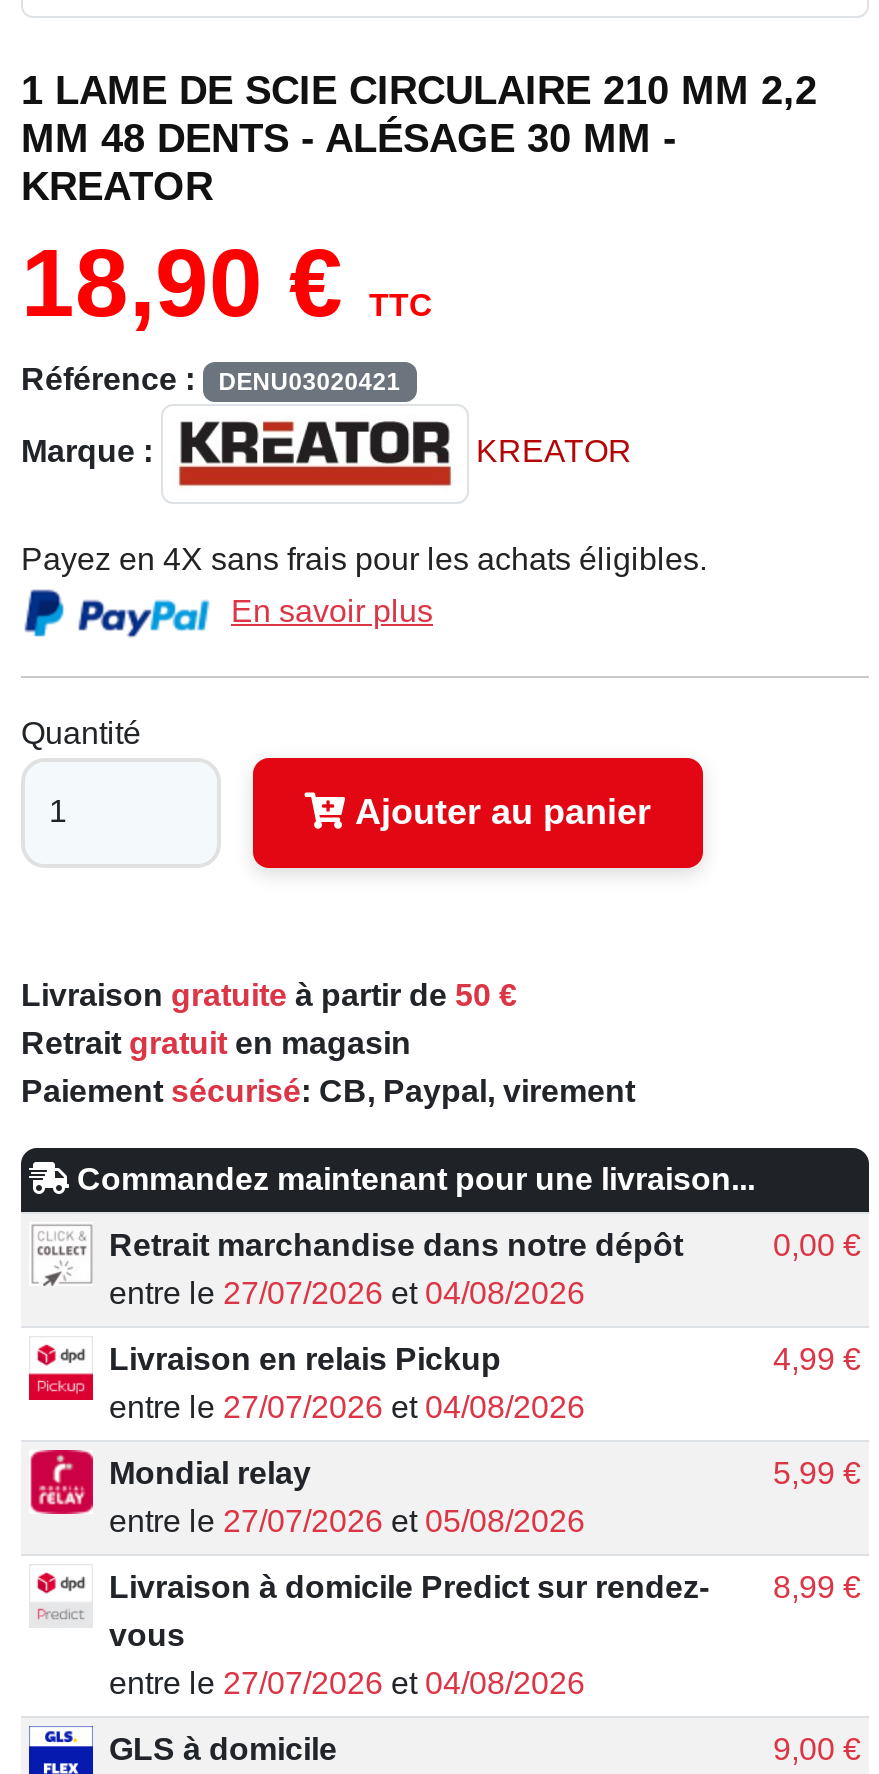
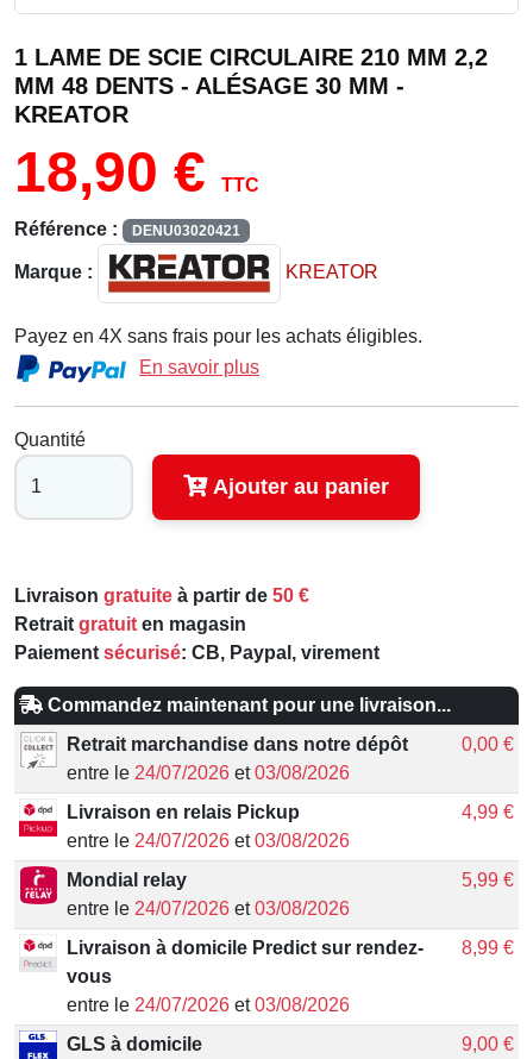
[109,1276,585,1310] entre le 27/07/2026 et 04/08/2026 -> [67,762,350,783] entre le 24/07/2026 et 03/08/2026
[109,1390,585,1424] entre le 27/07/2026 et 04/08/2026 -> [67,830,350,851] entre le 24/07/2026 et 03/08/2026
[109,1504,585,1538] entre le 27/07/2026 et 05/08/2026 -> [67,898,350,918] entre le 24/07/2026 et 03/08/2026
[109,1666,585,1700] entre le 27/07/2026 et 04/08/2026 -> [67,995,350,1015] entre le 24/07/2026 et 03/08/2026

